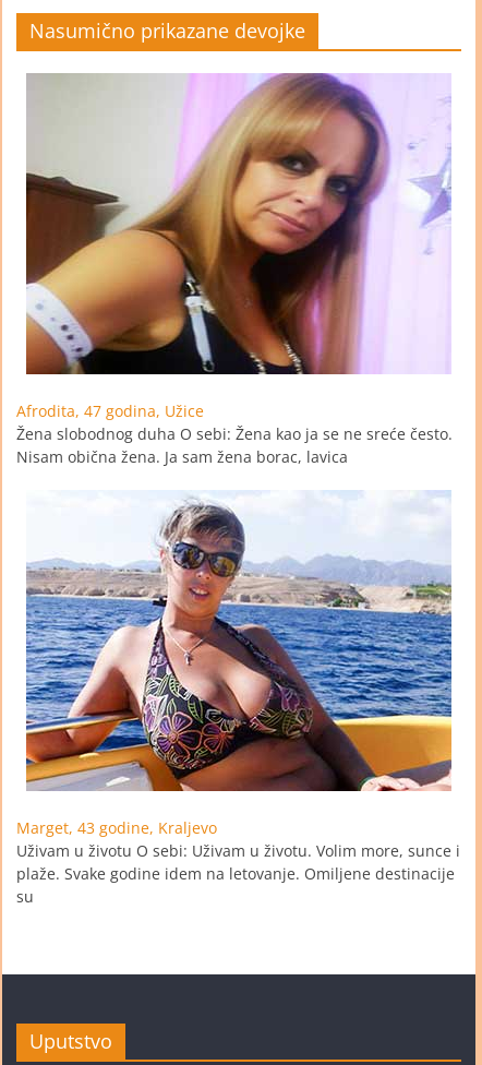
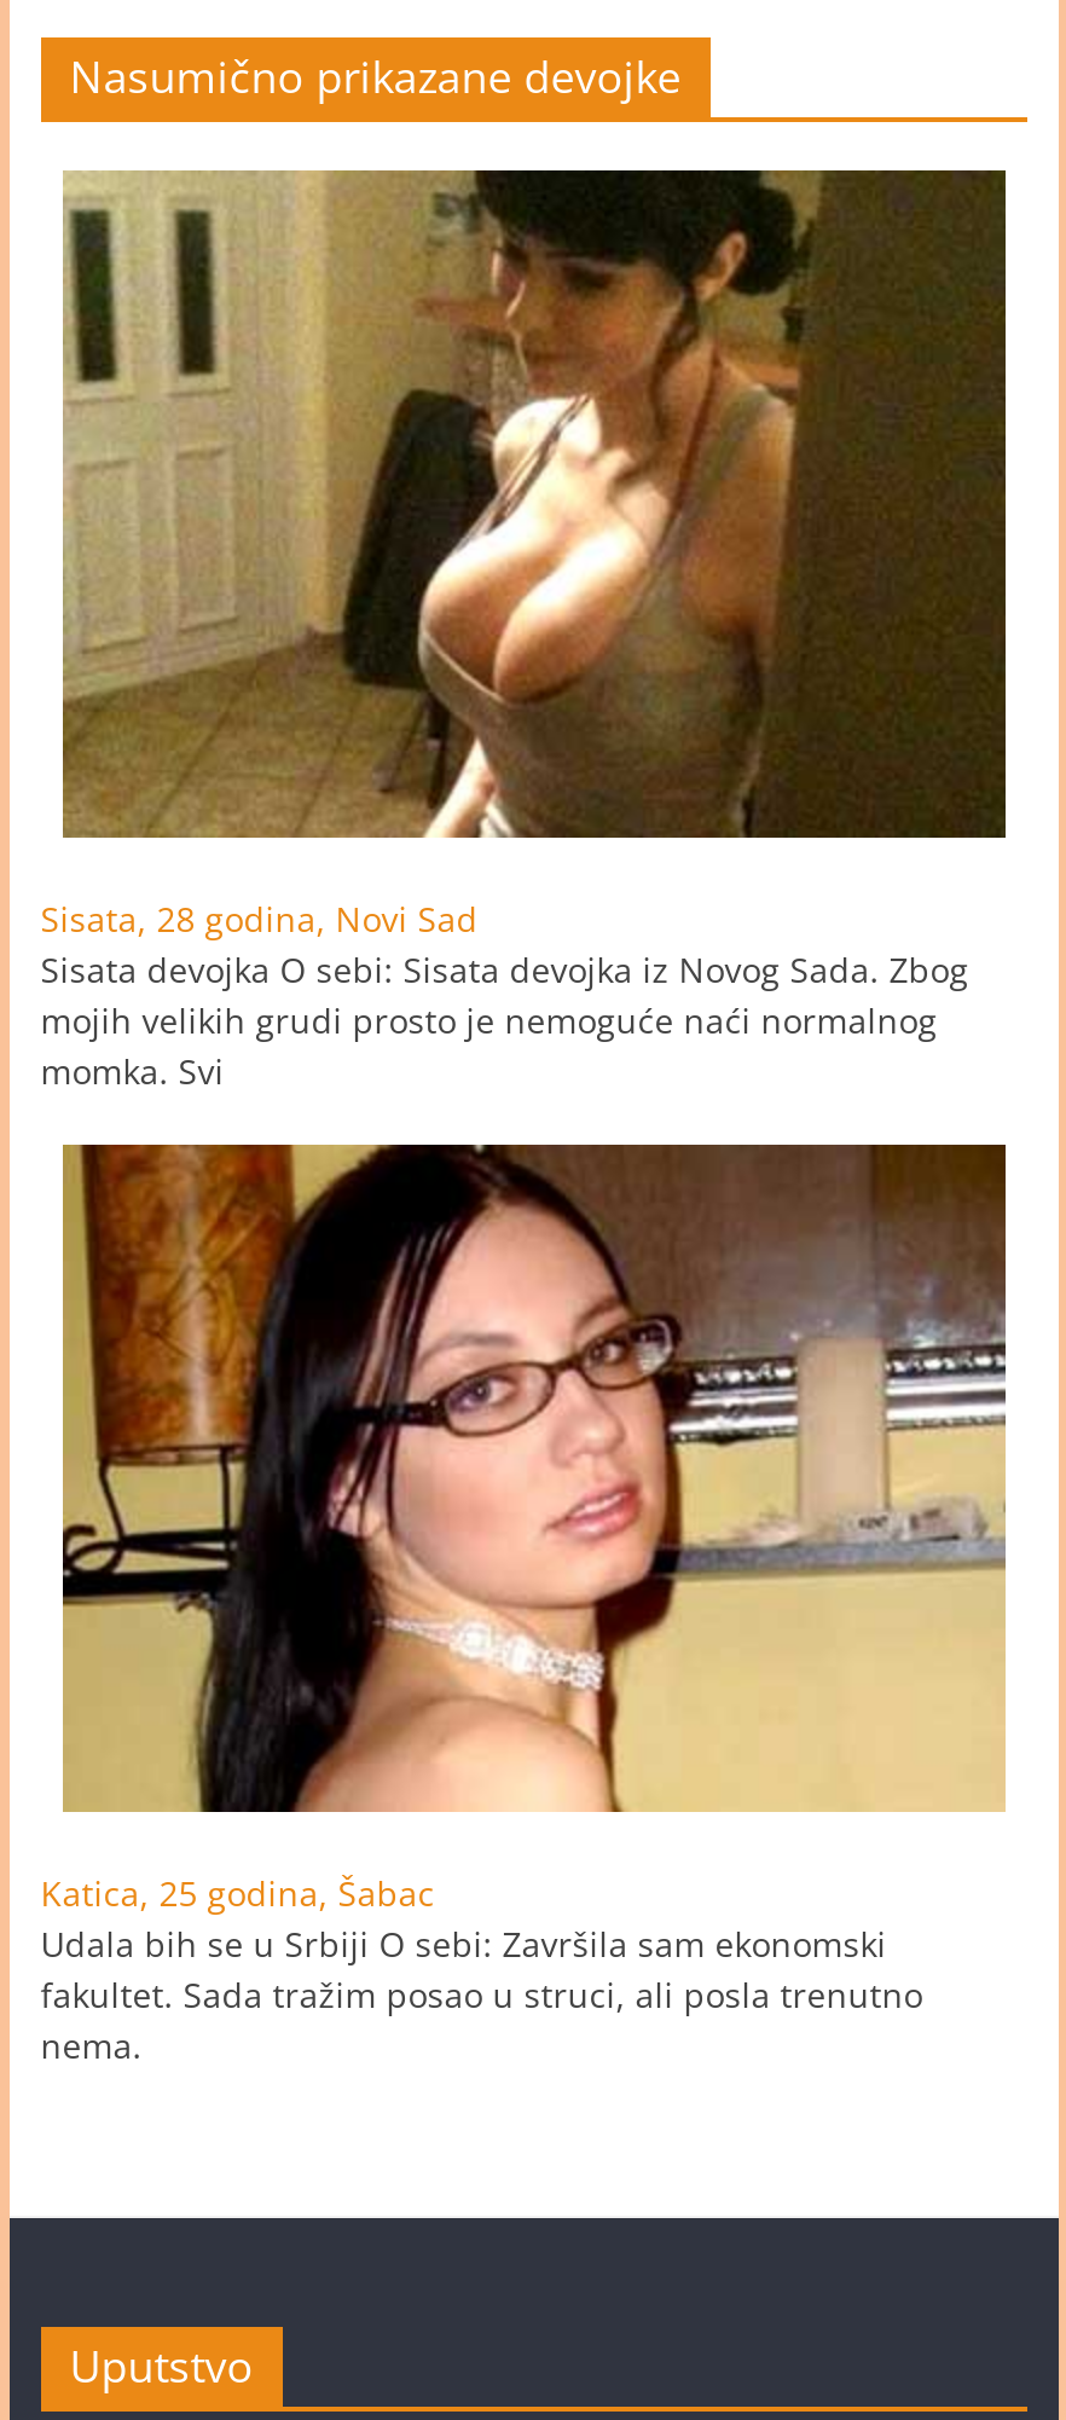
[16,72,452,467] [image] | Afrodita, 47 godina, Užice | Žena slobodnog duha O sebi: Žena kao ja se ne sreće često. | Nisam obična žena. Ja sam žena borac, lavica -> [41,168,1008,1093] [image] | Sisata, 28 godina, Novi Sad | Sisata devojka O sebi: Sisata devojka iz Novog Sada. Zbog | mojih velikih grudi prosto je nemoguće naći normalnog | momka. Svi
[16,490,460,906] [image] | Marget, 43 godine, Kraljevo | Uživam u životu O sebi: Uživam u životu. Volim more, sunce i | plaže. Svake godine idem na letovanje. Omiljene destinacije | su -> [41,1142,1008,2067] [image] | Katica, 25 godina, Šabac | Udala bih se u Srbiji O sebi: Završila sam ekonomski | fakultet. Sada tražim posao u struci, ali posla trenutno | nema.

